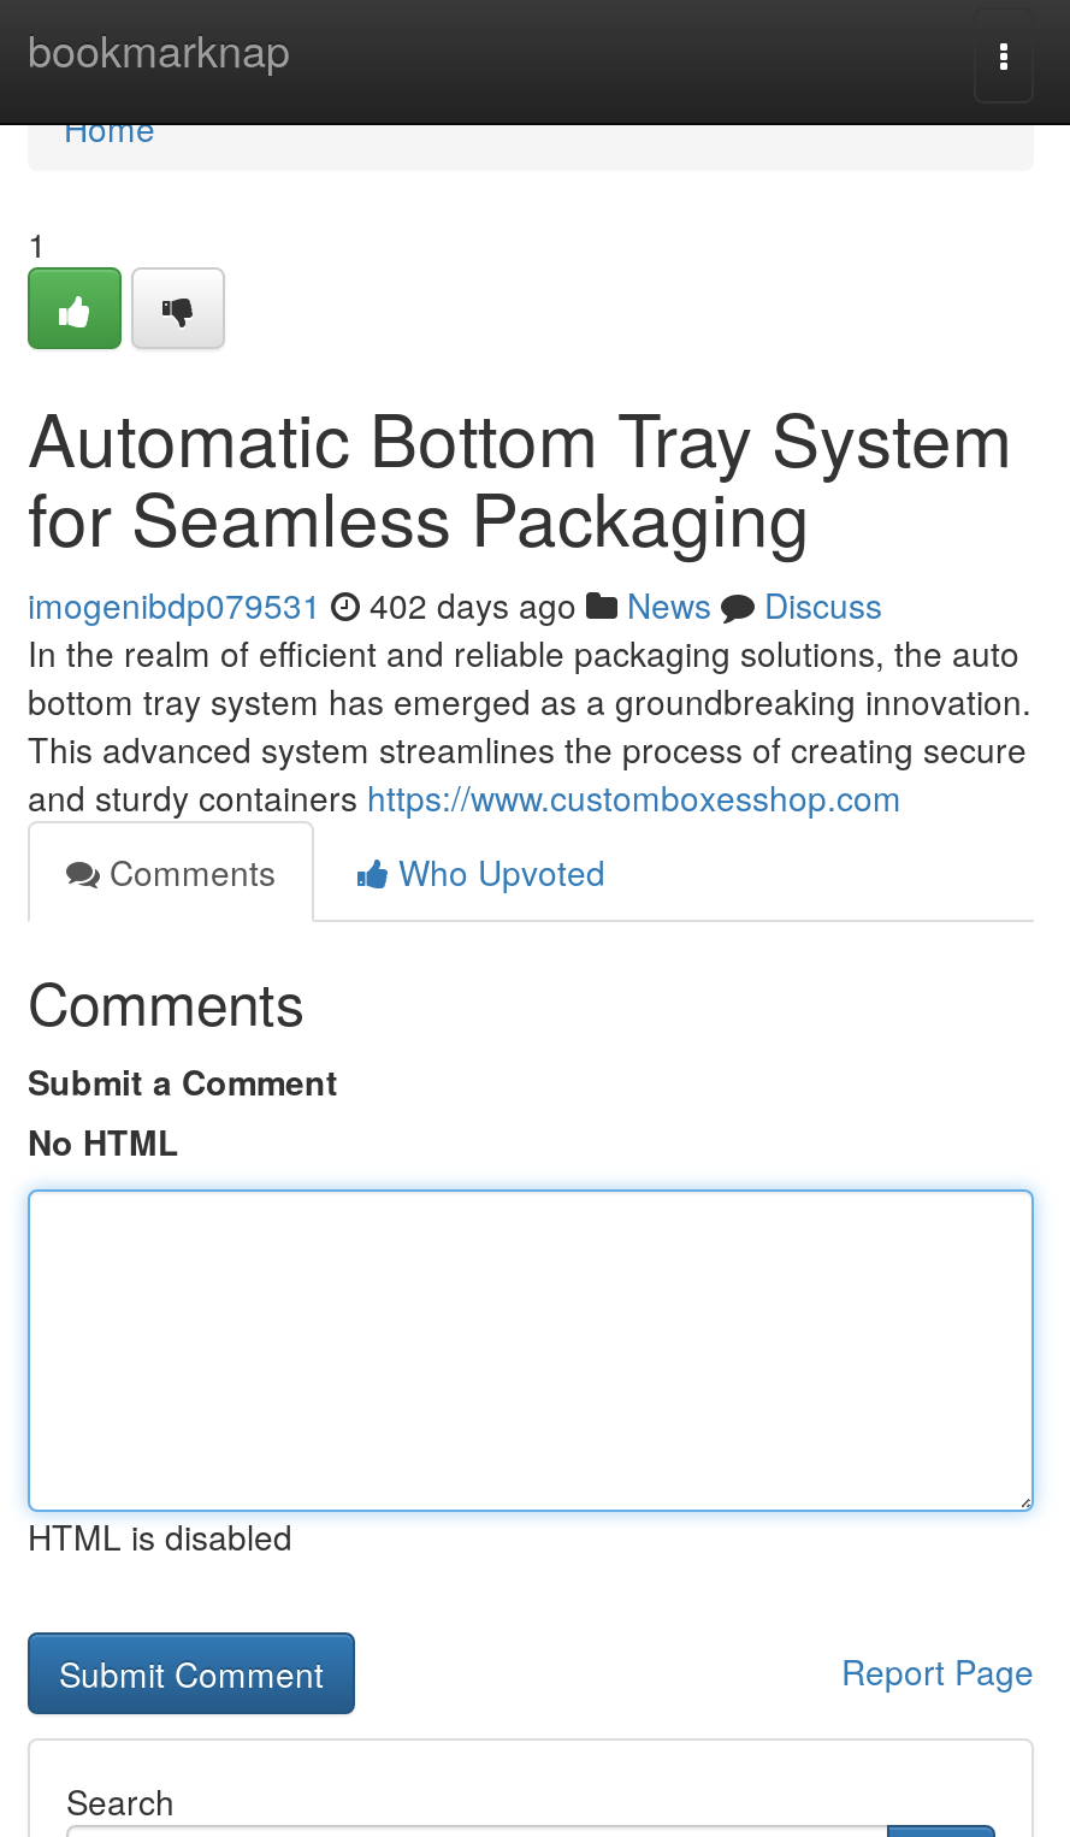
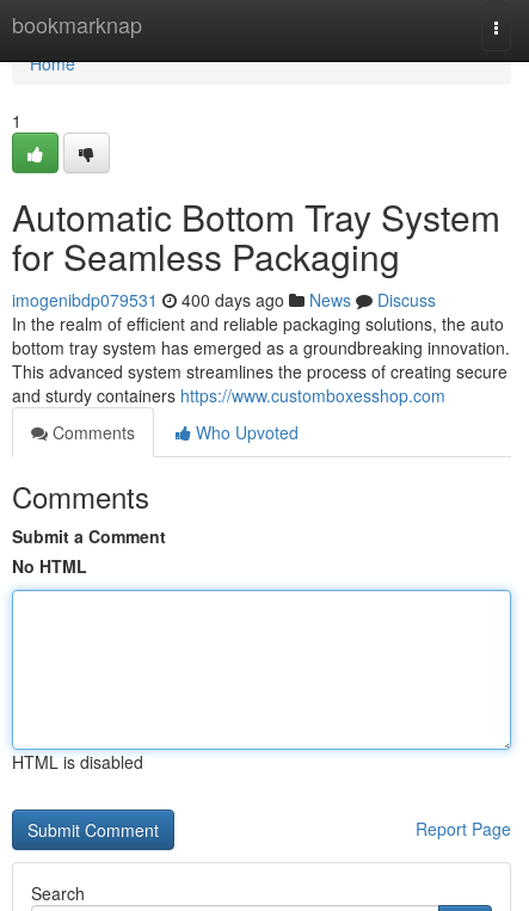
[28,580,882,628] imogenibdp079531 402 days ago News Discuss -> [12,288,436,312] imogenibdp079531 400 days ago News Discuss

